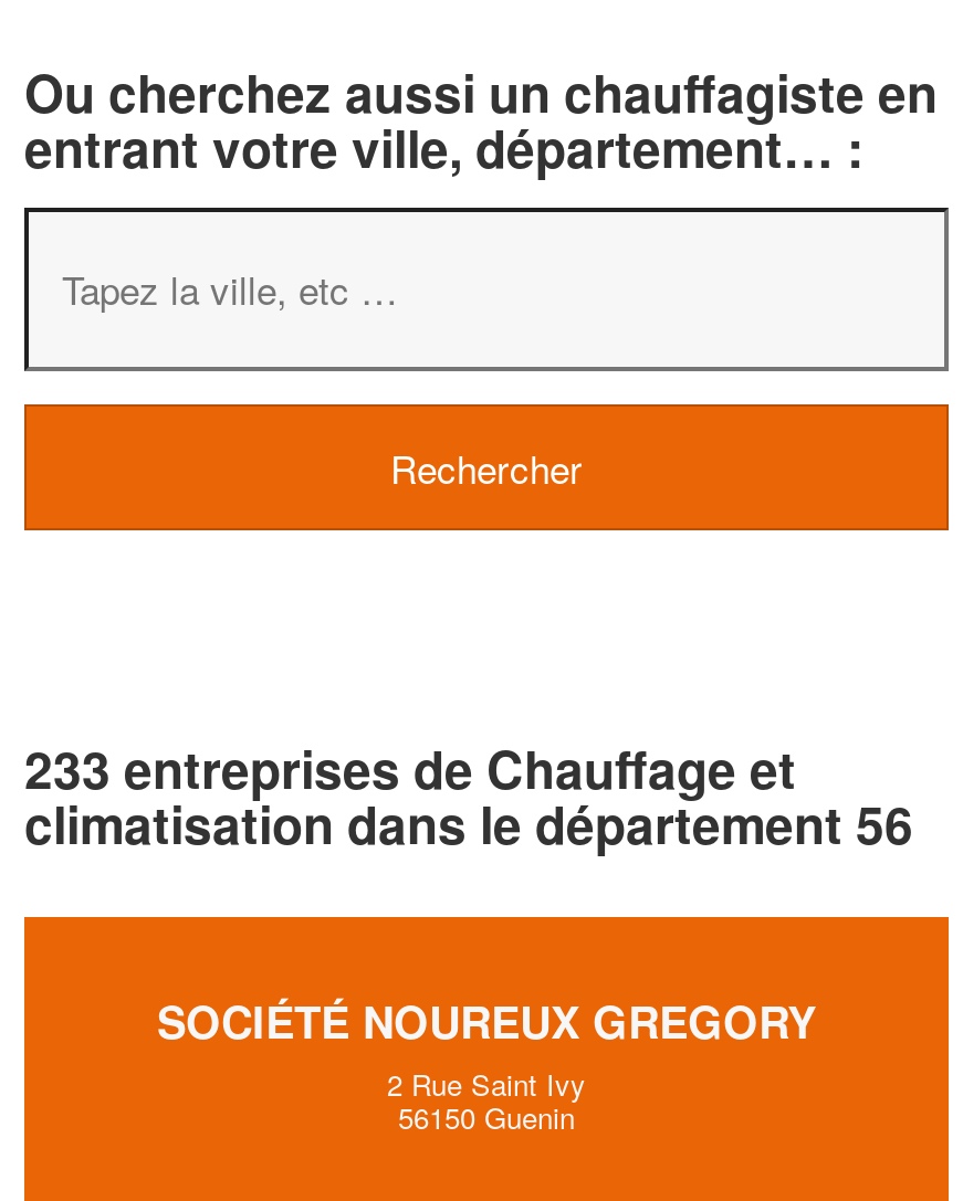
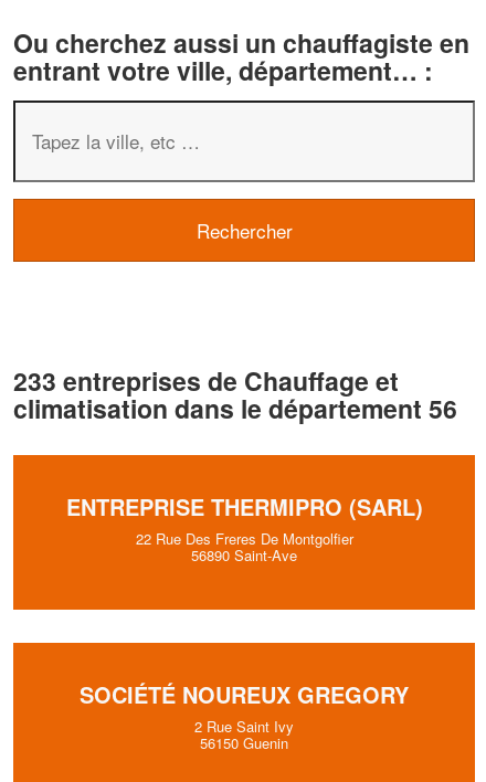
none -> [66,490,422,566] ENTREPRISE THERMIPRO (SARL) | 22 Rue Des Freres De Montgolfier | 56890 Saint-Ave

